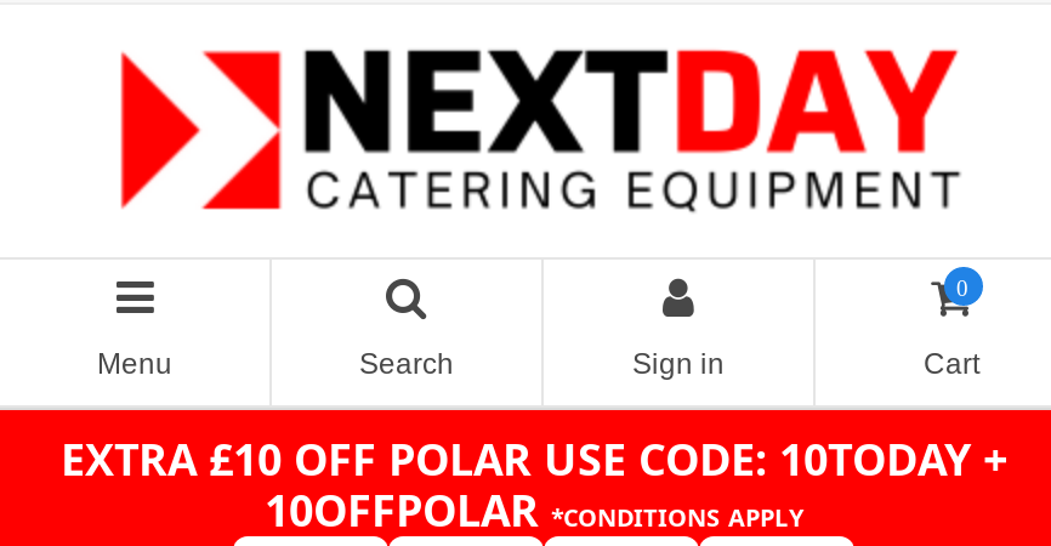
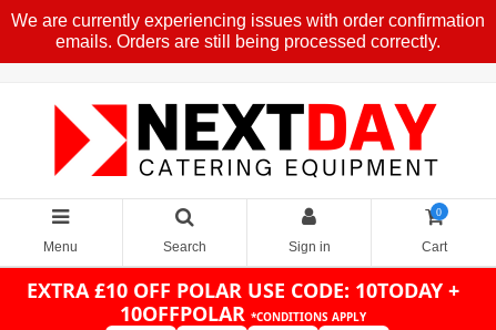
none -> [11,11,484,51] We are currently experiencing issues with order confirmation | emails. Orders are still being processed correctly.

